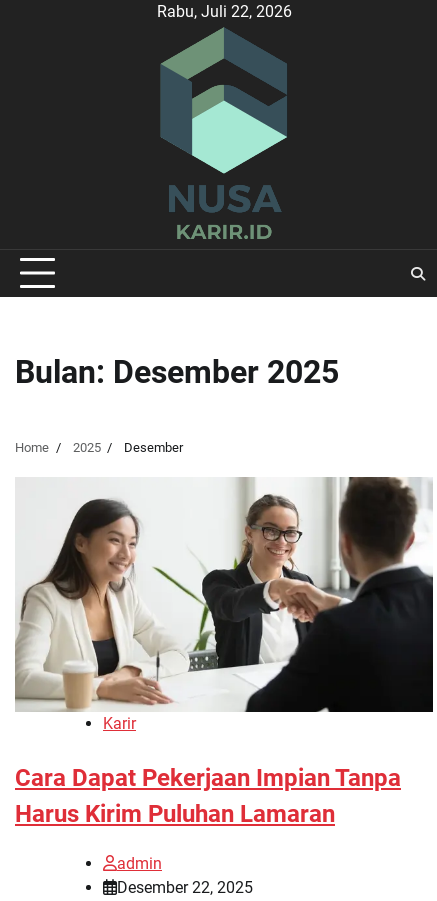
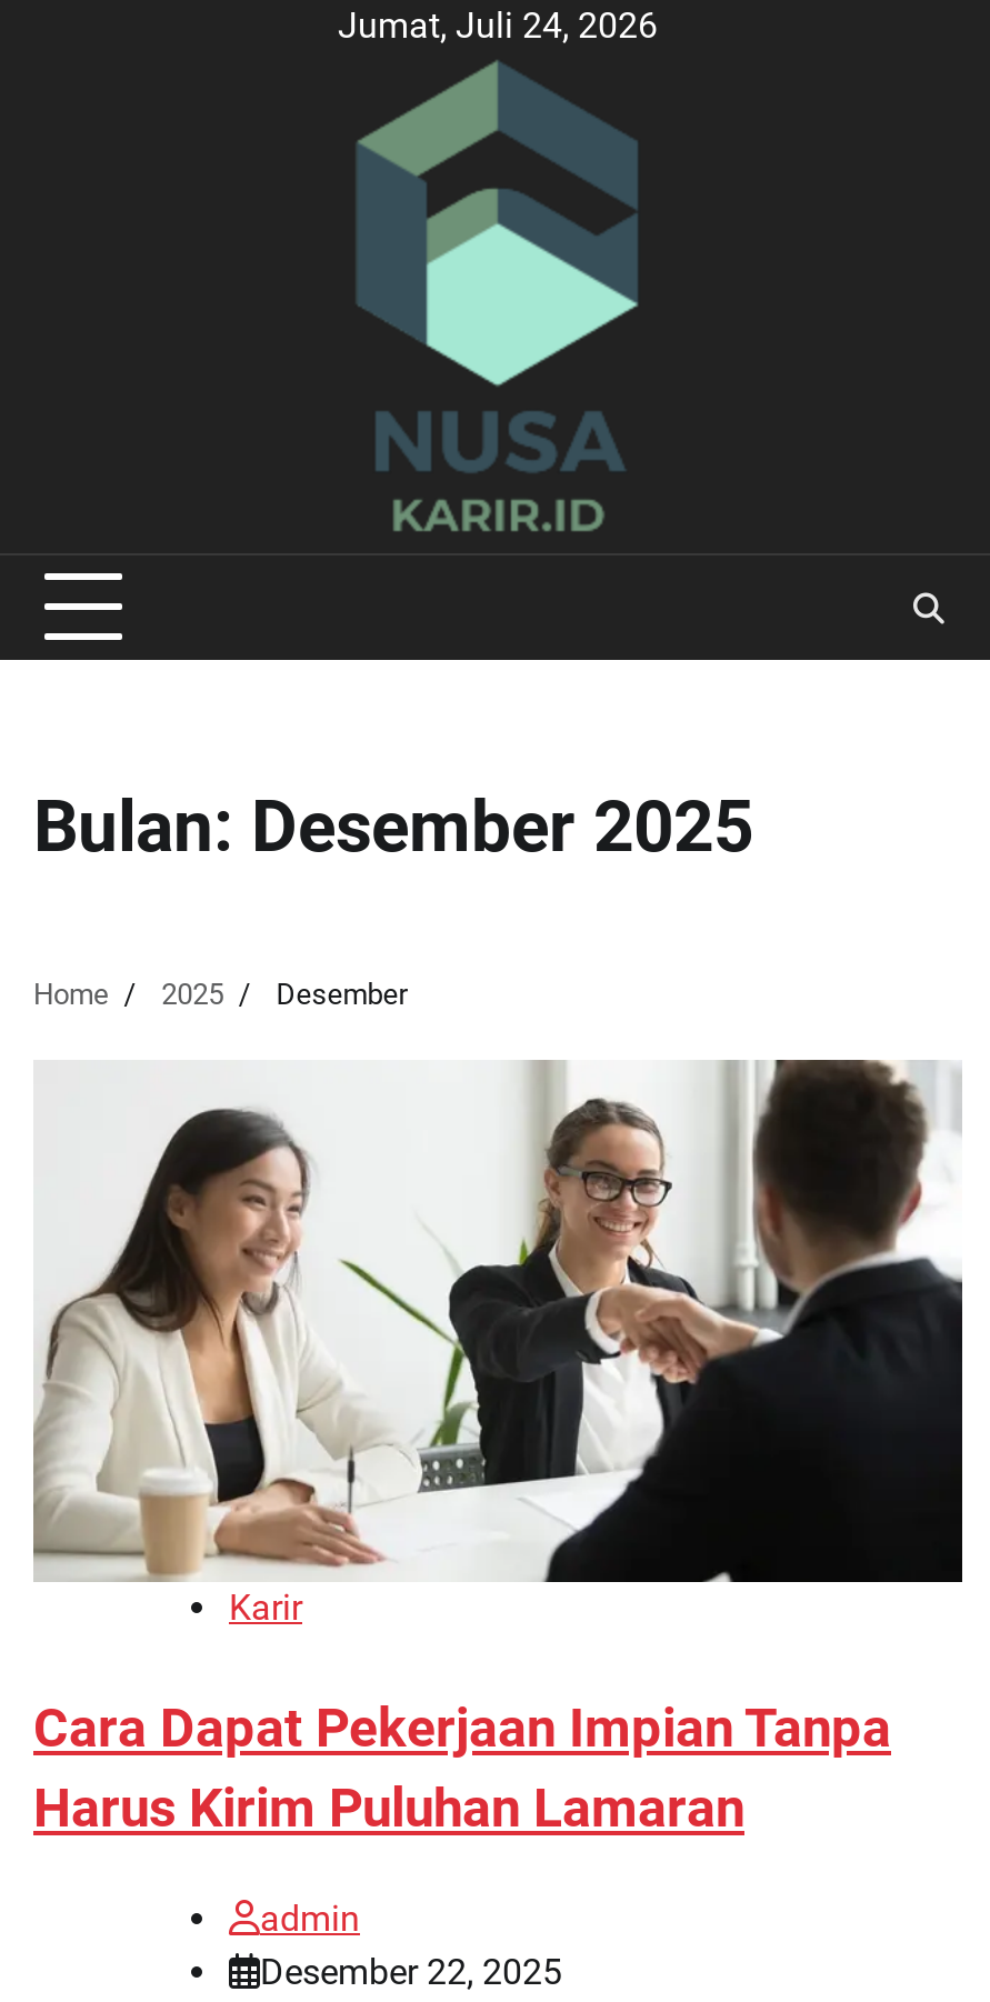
[156,2,291,21] Rabu, Juli 22, 2026 -> [338,4,658,47] Jumat, Juli 24, 2026

